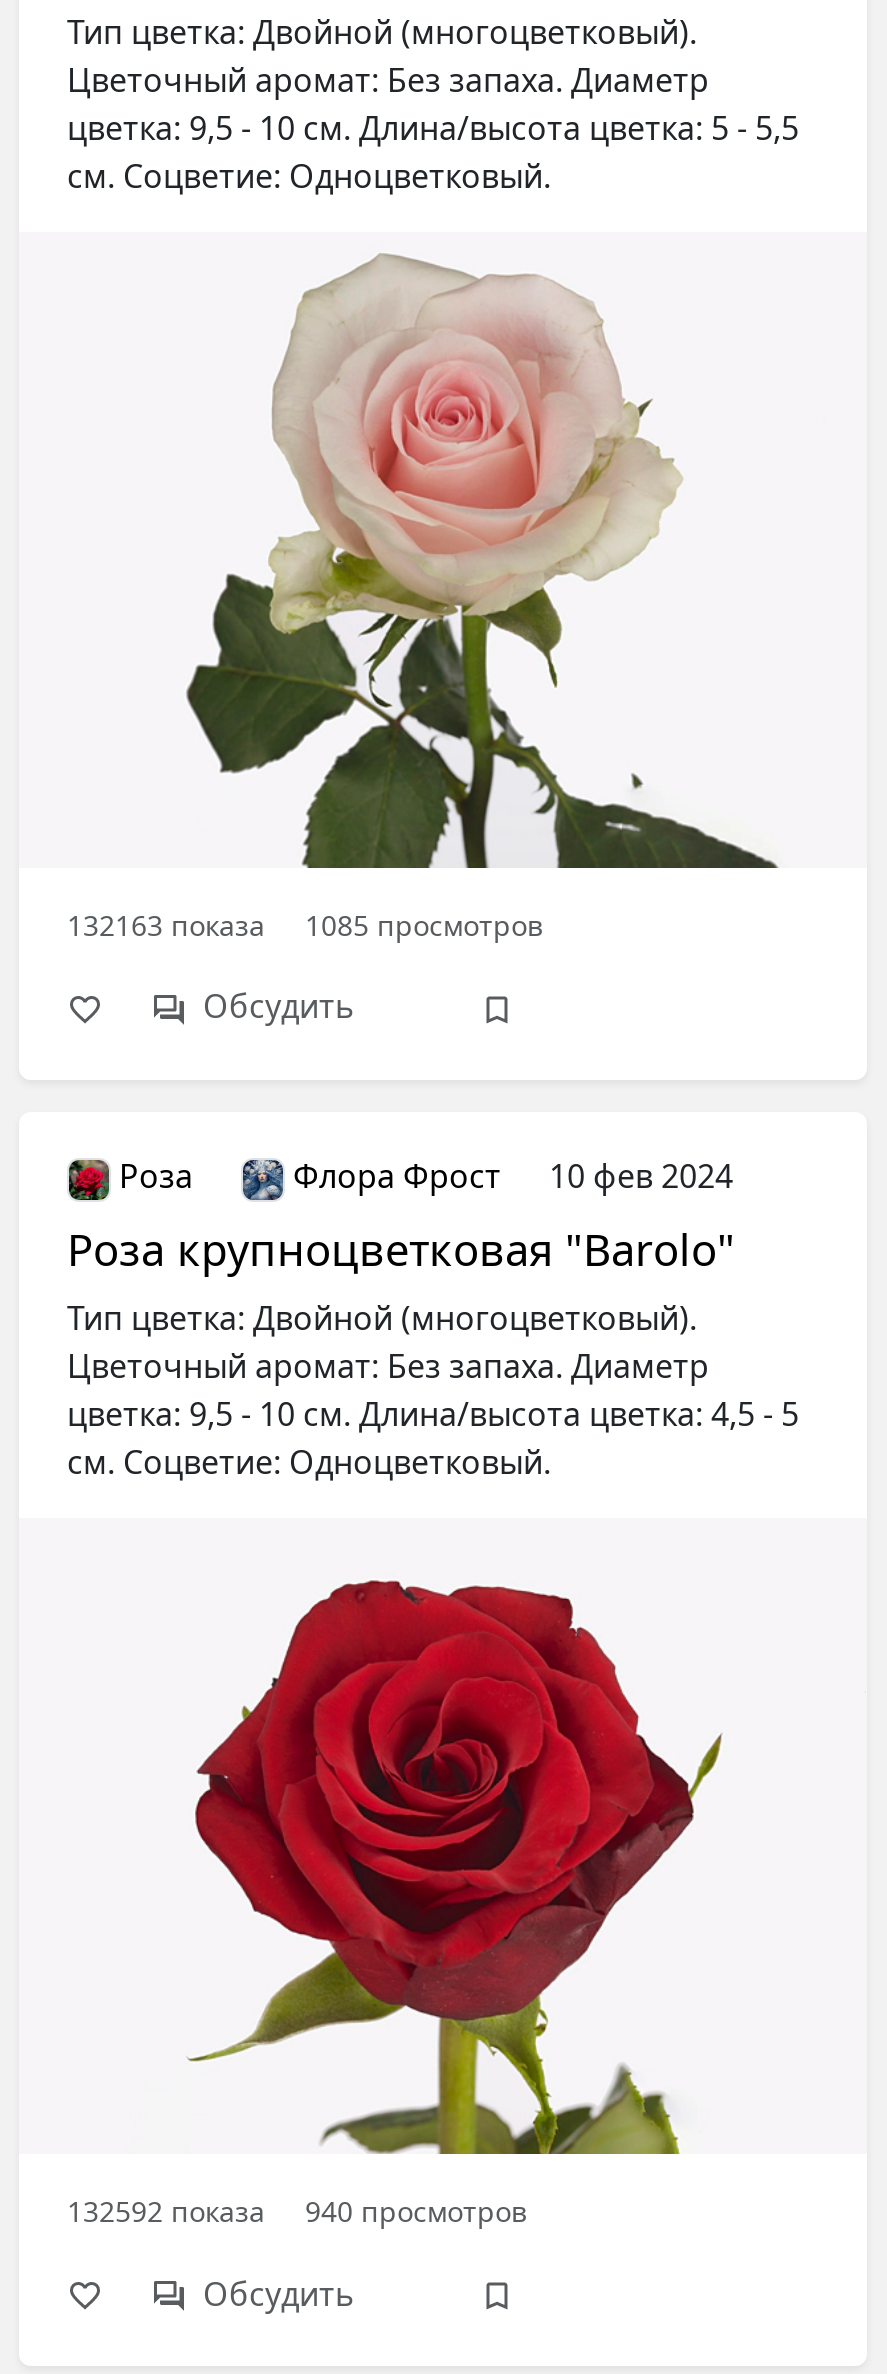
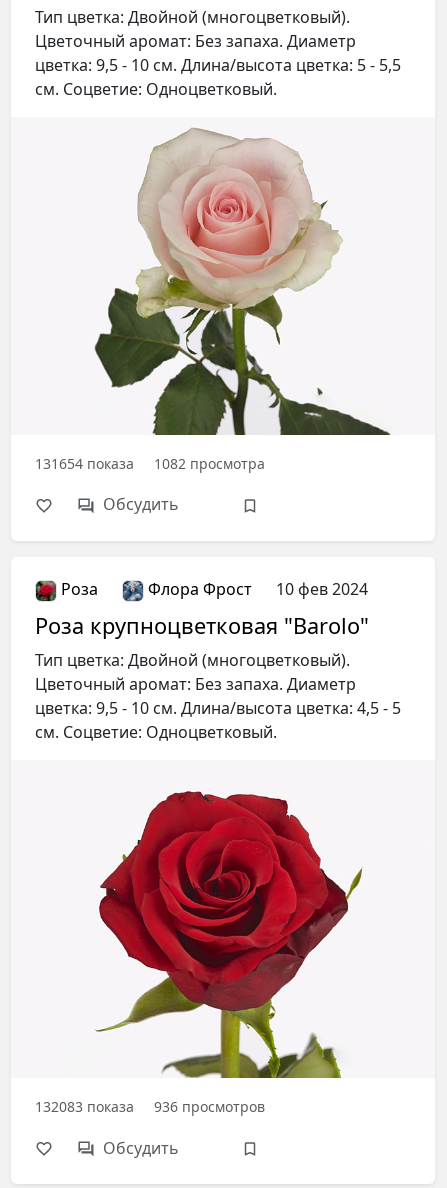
[67,906,543,944] 132163 показа | 1085 просмотров -> [35,454,265,473] 131654 показа | 1082 просмотра
[67,2192,265,2230] 132592 показа -> [35,1097,134,1116] 132083 показа
[305,2192,527,2230] 940 просмотров -> [154,1097,265,1116] 936 просмотров

